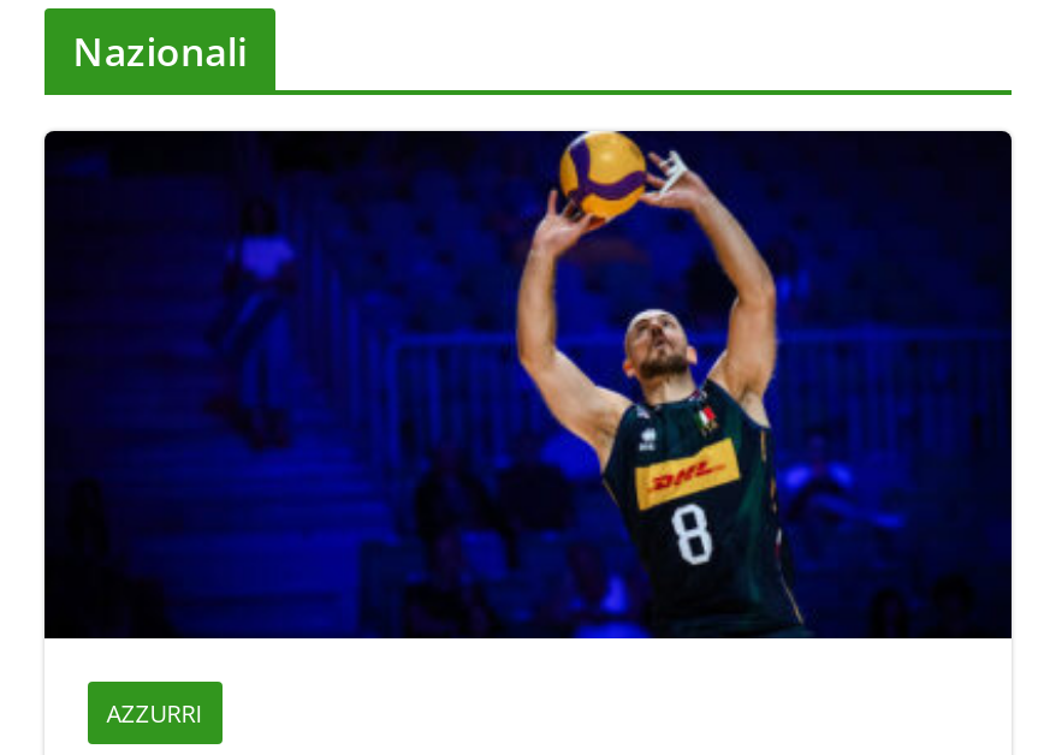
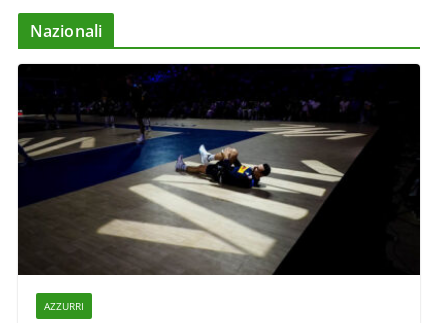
[42,127,1012,642] [image] -> [17,63,420,276] [image]

